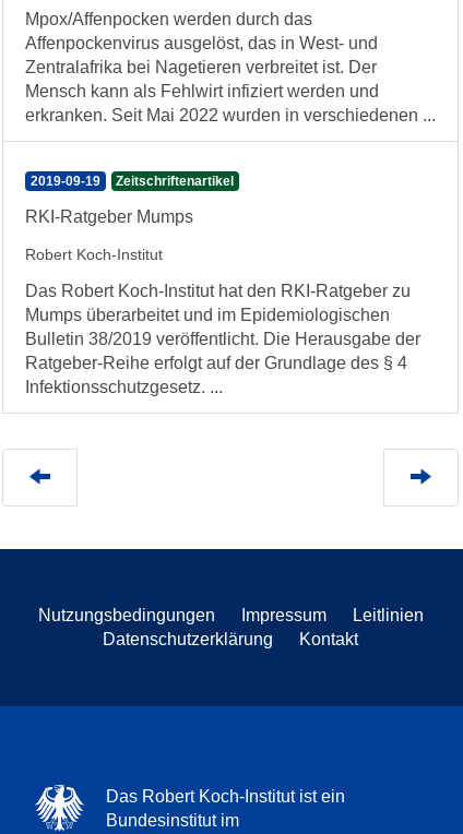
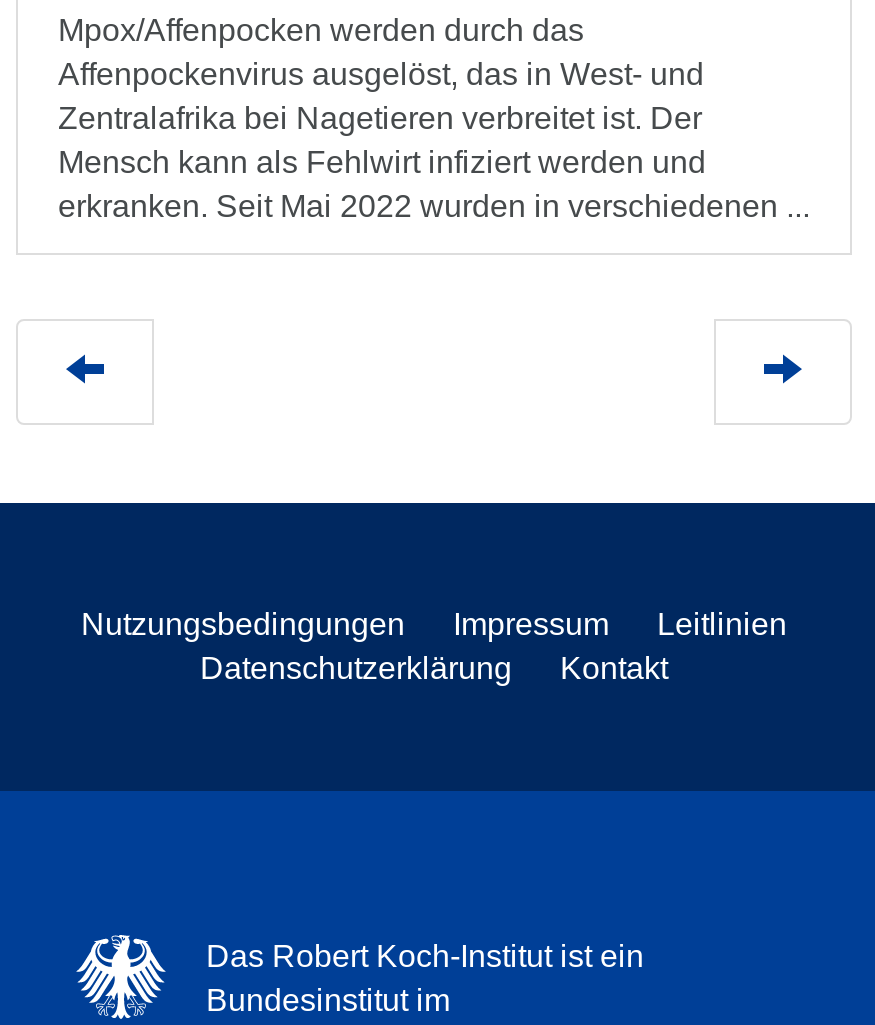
[25,174,420,396] 2019-09-19 | Zeitschriftenartikel | RKI-Ratgeber Mumps | Robert Koch-Institut | Das Robert Koch-Institut hat den RKI-Ratgeber zu | Mumps überarbeitet und im Epidemiologischen | Bulletin 38/2019 veröffentlicht. Die Herausgabe der | Ratgeber-Reihe erfolgt auf der Grundlage des § 4 | Infektionsschutzgesetz. ... -> none

